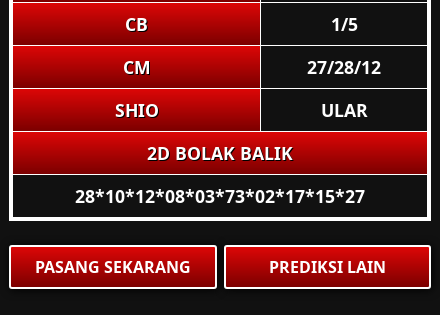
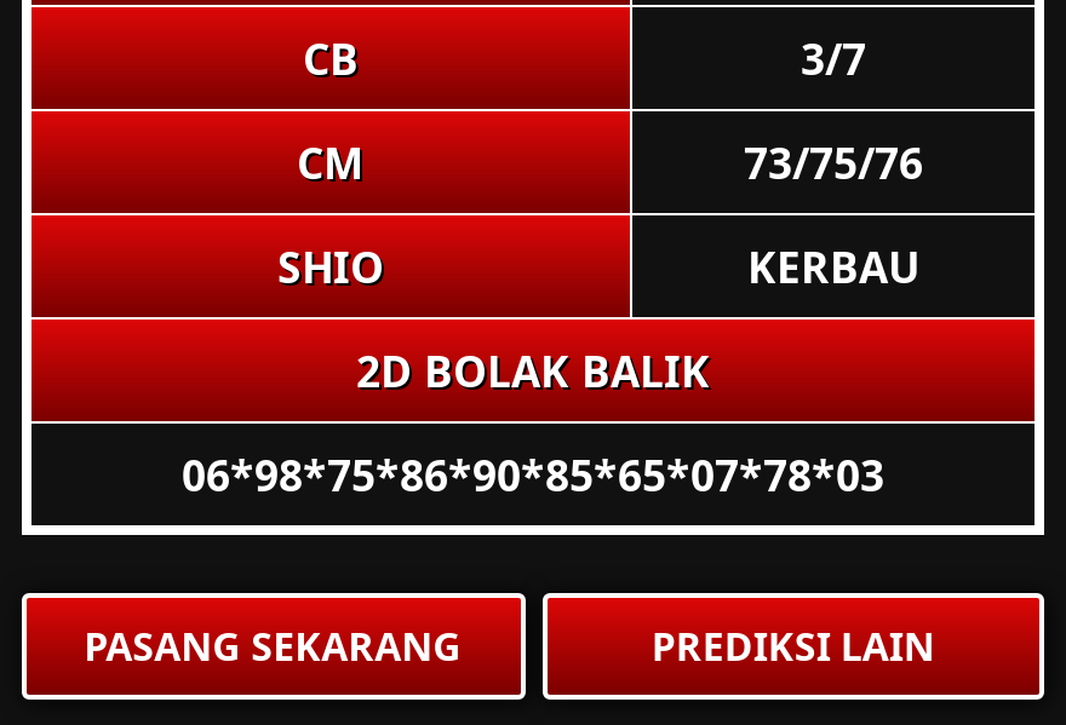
[330,12,357,36] 1/5 -> [801,30,866,88] 3/7
[307,55,381,79] 27/28/12 -> [744,134,923,192] 73/75/76
[320,98,367,122] ULAR -> [747,238,919,296] KERBAU
[75,184,365,208] 28*10*12*08*03*73*02*17*15*27 -> [182,446,884,504] 06*98*75*86*90*85*65*07*78*03

